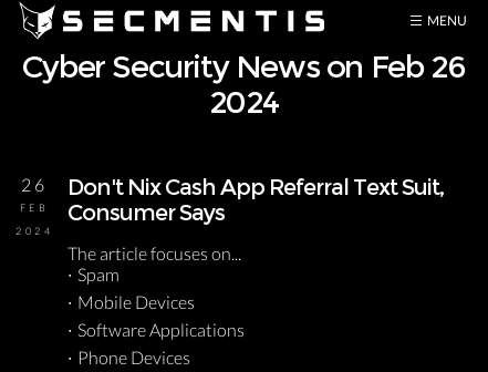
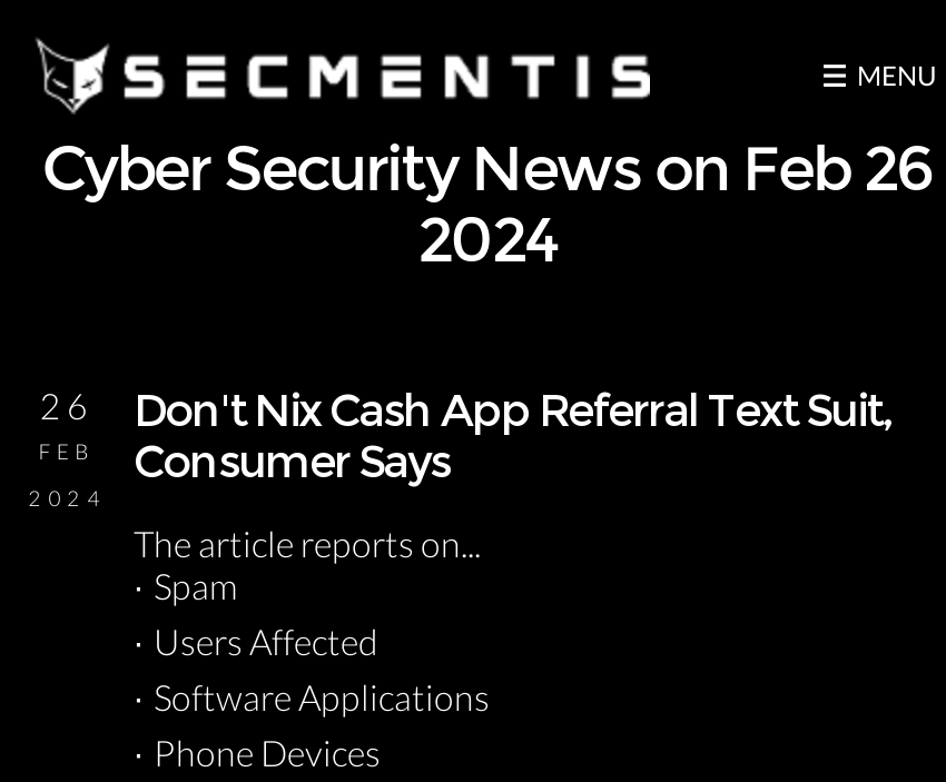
[68,242,241,263] The article focuses on... -> [134,522,481,564] The article reports on...
[77,291,195,312] Mobile Devices -> [154,620,378,662] Users Affected

